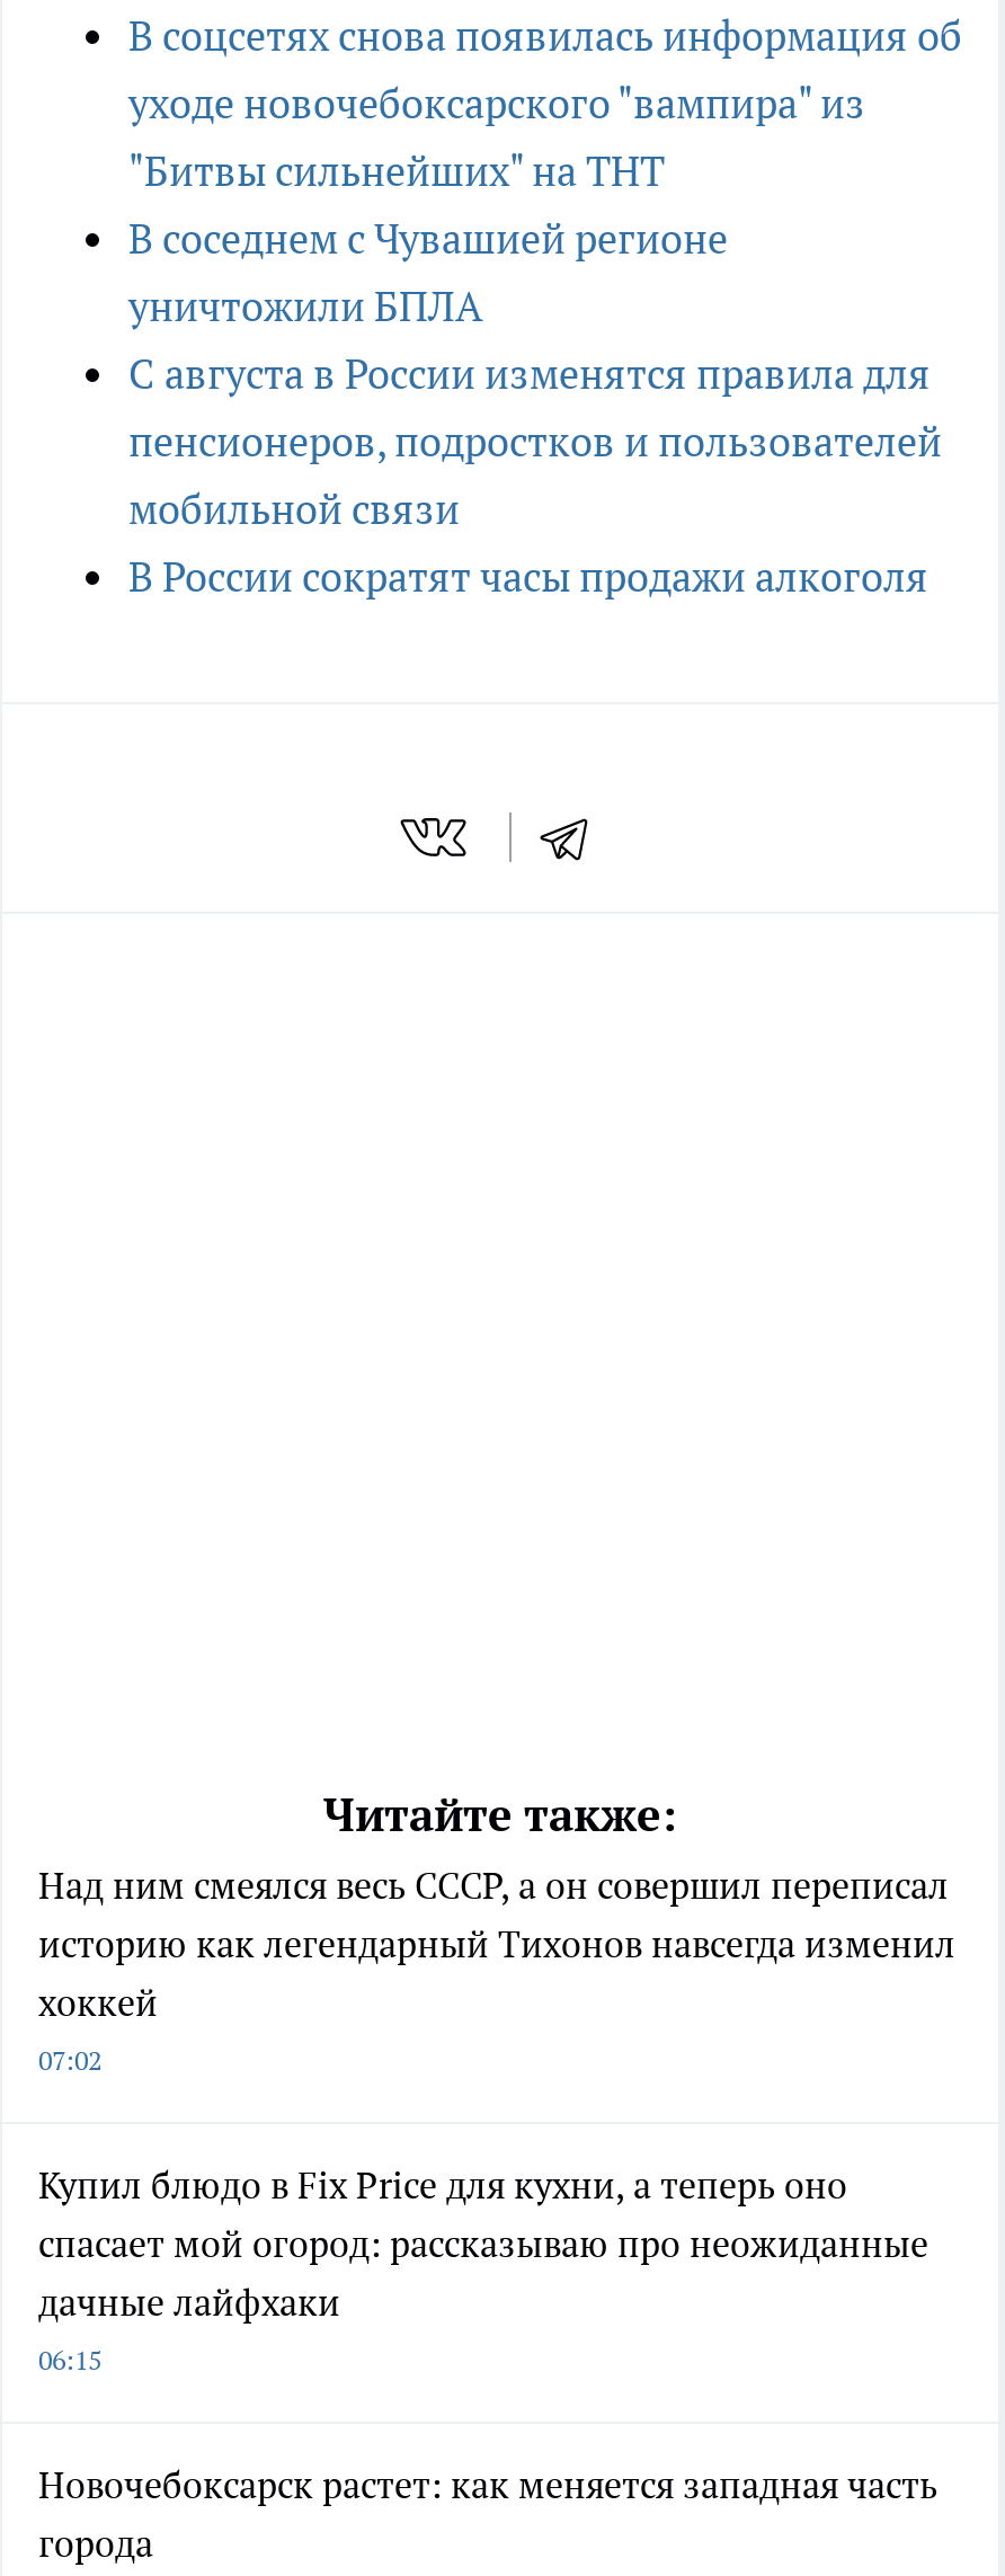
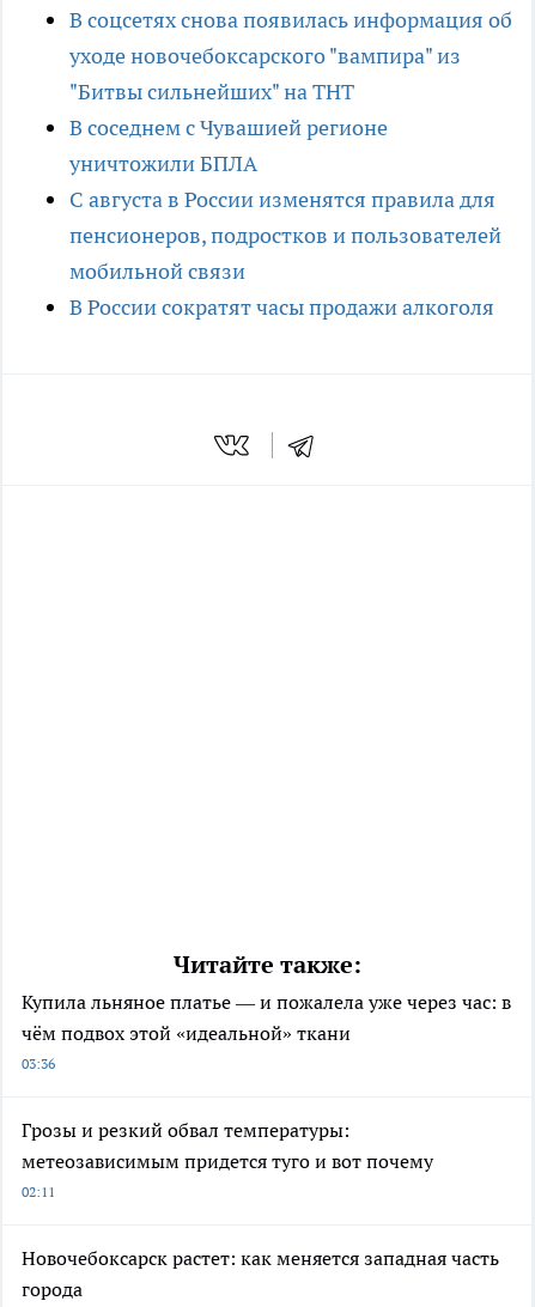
[38,1862,955,2076] Над ним смеялся весь СССР, а он совершил переписал | историю как легендарный Тихонов навсегда изменил | хоккей | 07:02 -> [22,989,511,1072] Купила льняное платье — и пожалела уже через час: в | чём подвох этой «идеальной» ткани | 03:36
[38,2162,928,2376] Купил блюдо в Fix Price для кухни, а теперь оно | спасает мой огород: рассказываю про неожиданные | дачные лайфхаки | 06:15 -> [22,1118,433,1200] Грозы и резкий обвал температуры: | метеозависимым придется туго и вот почему | 02:11

